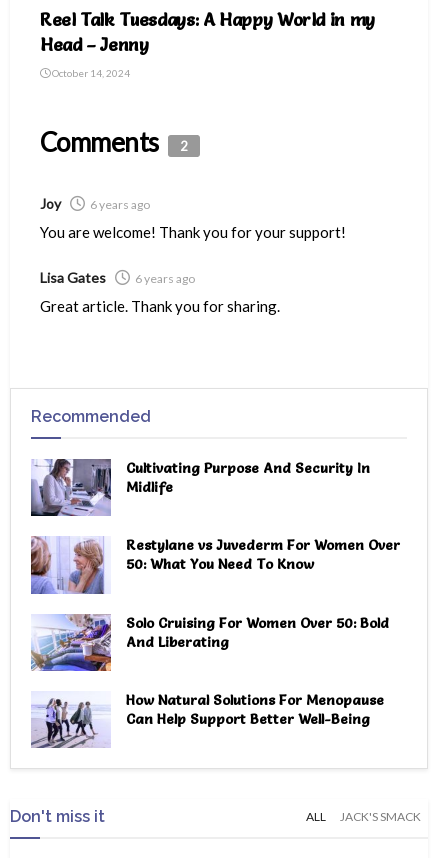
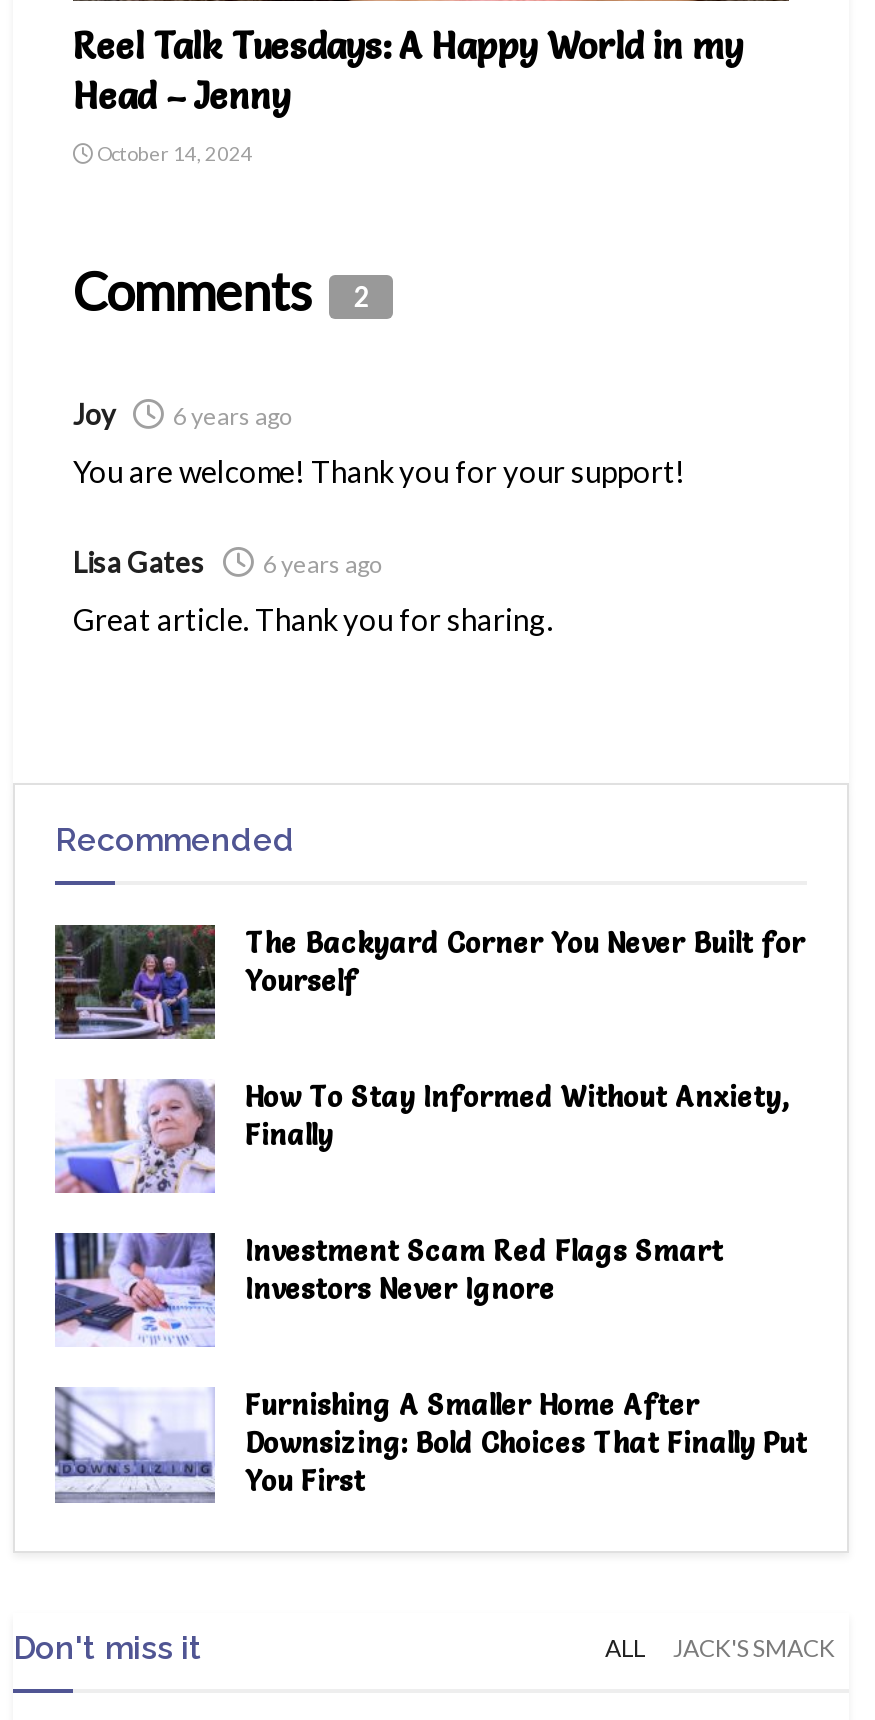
[30,458,370,516] [image] | Cultivating Purpose And Security In | Midlife -> [53,922,805,1042] [image] | The Backyard Corner You Never Built for | Yourself
[30,535,400,595] [image] | Restylane vs Juvederm For Women Over | 50: What You Need To Know -> [55,1078,787,1194] [image] | How To Stay Informed Without Anxiety, | Finally
[31,613,389,672] [image] | Solo Cruising For Women Over 50: Bold | And Liberating -> [53,1230,723,1348] [image] | Investment Scam Red Flags Smart | Investors Never Ignore
[32,691,384,748] [image] | How Natural Solutions For Menopause | Can Help Support Better Well-Being -> [53,1386,807,1502] [image] | Furnishing A Smaller Home After | Downsizing: Bold Choices That Finally Put | You First

